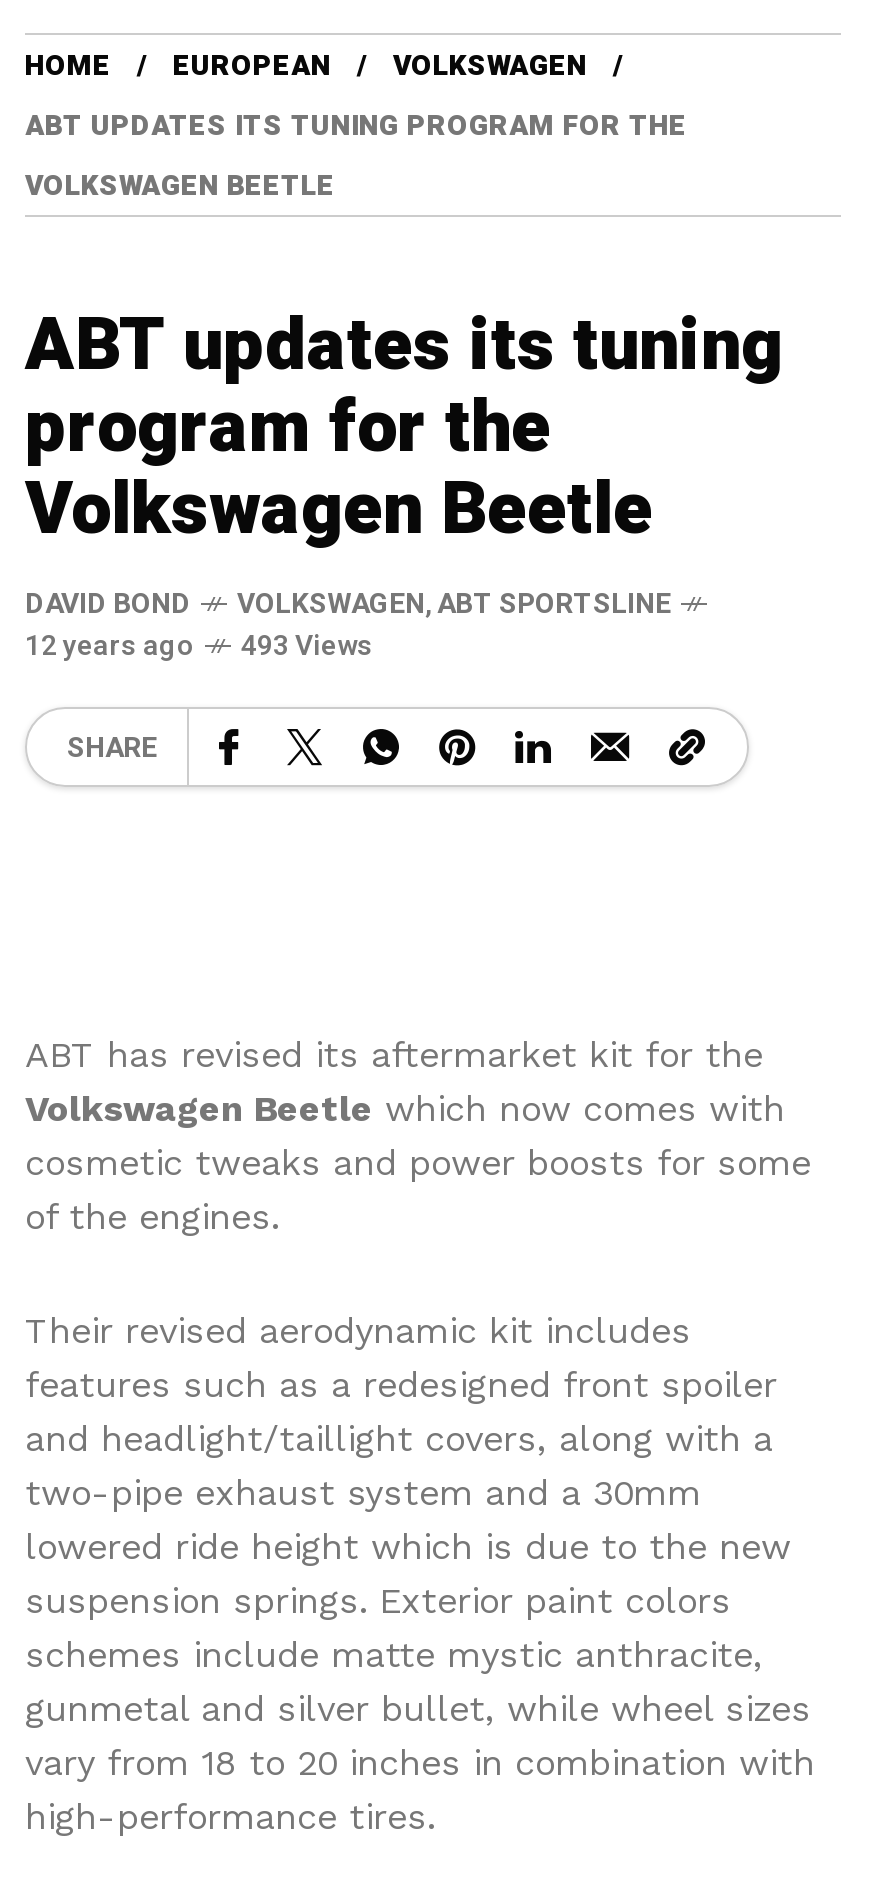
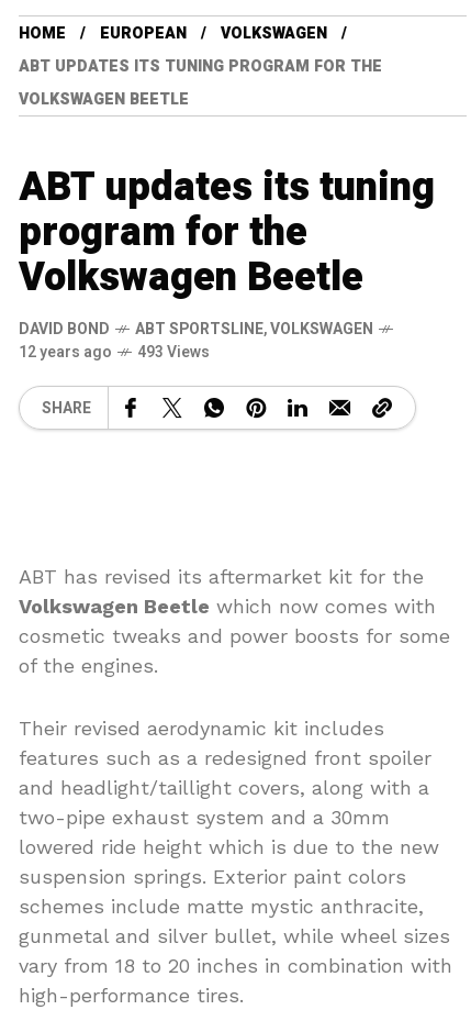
[237,584,671,626] VOLKSWAGEN,ABT SPORTSLINE -> [135,318,373,341] ABT SPORTSLINE,VOLKSWAGEN

